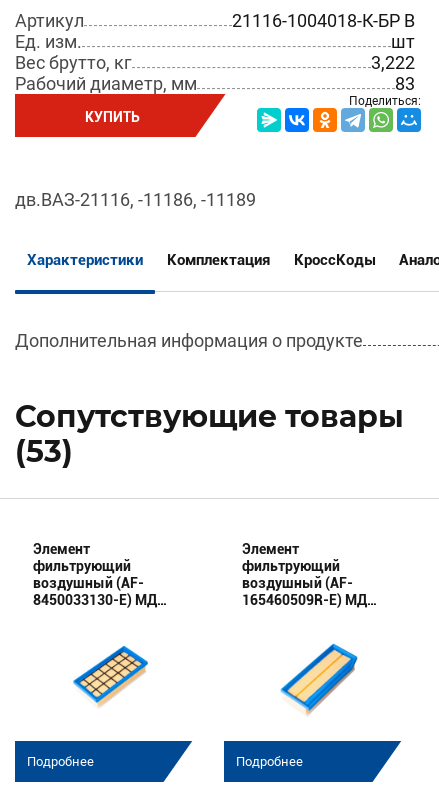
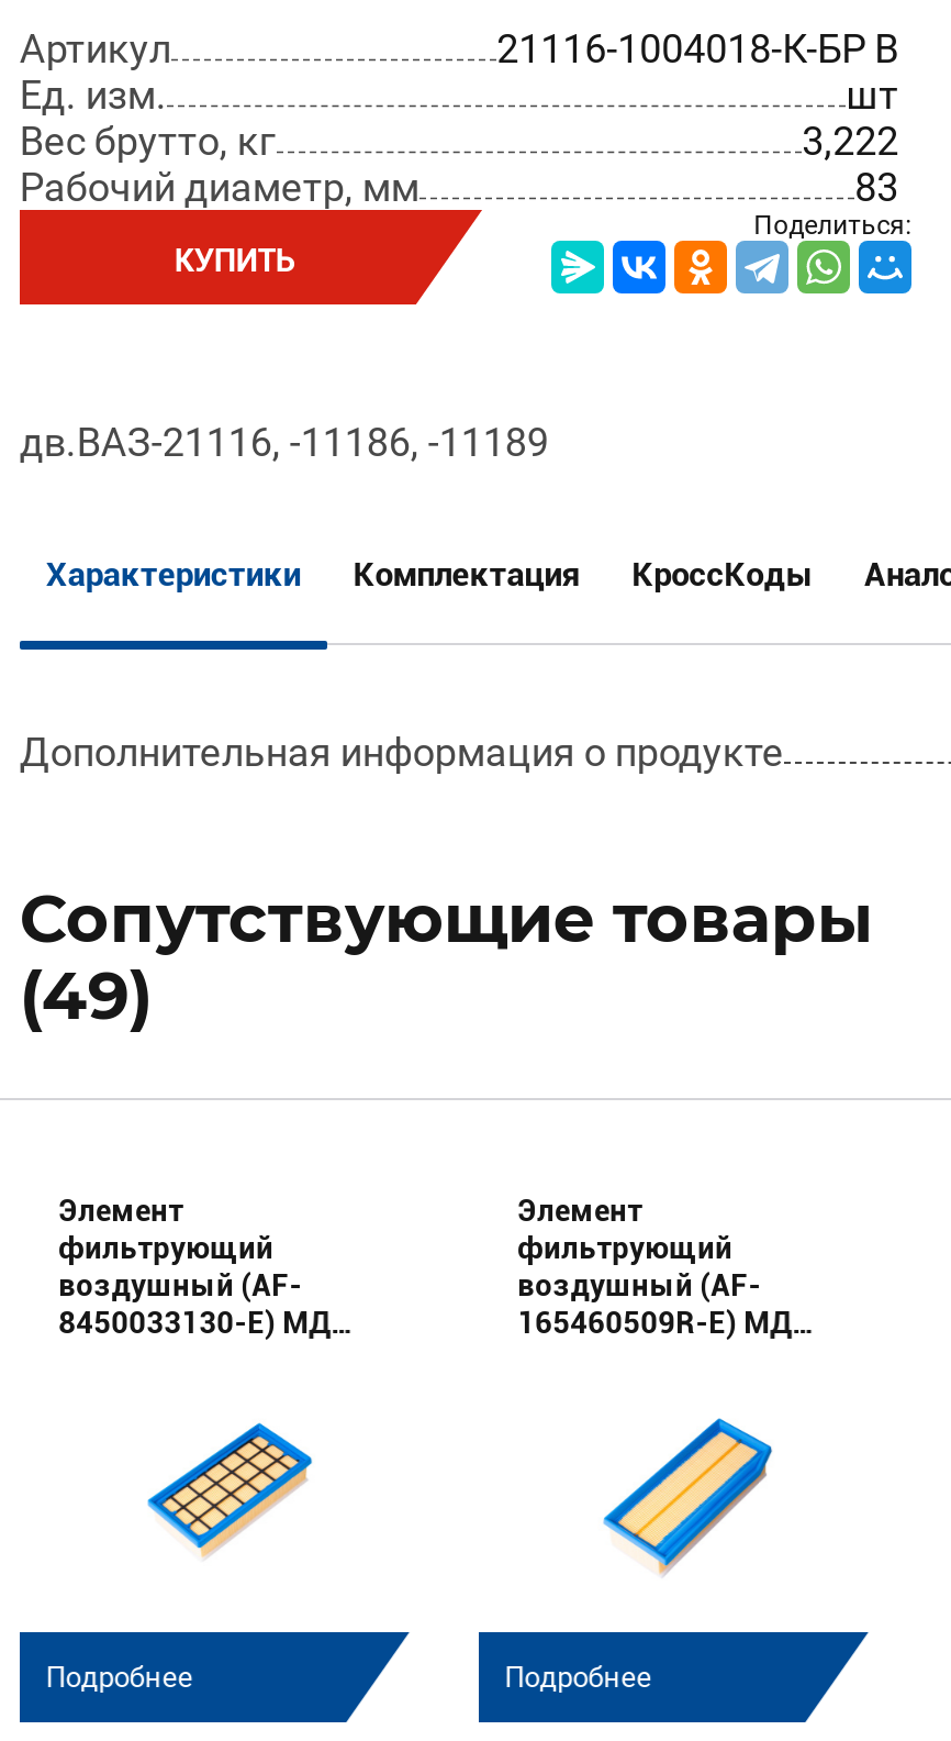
[15,433,73,469] (53) -> [20,954,154,1033] (49)

